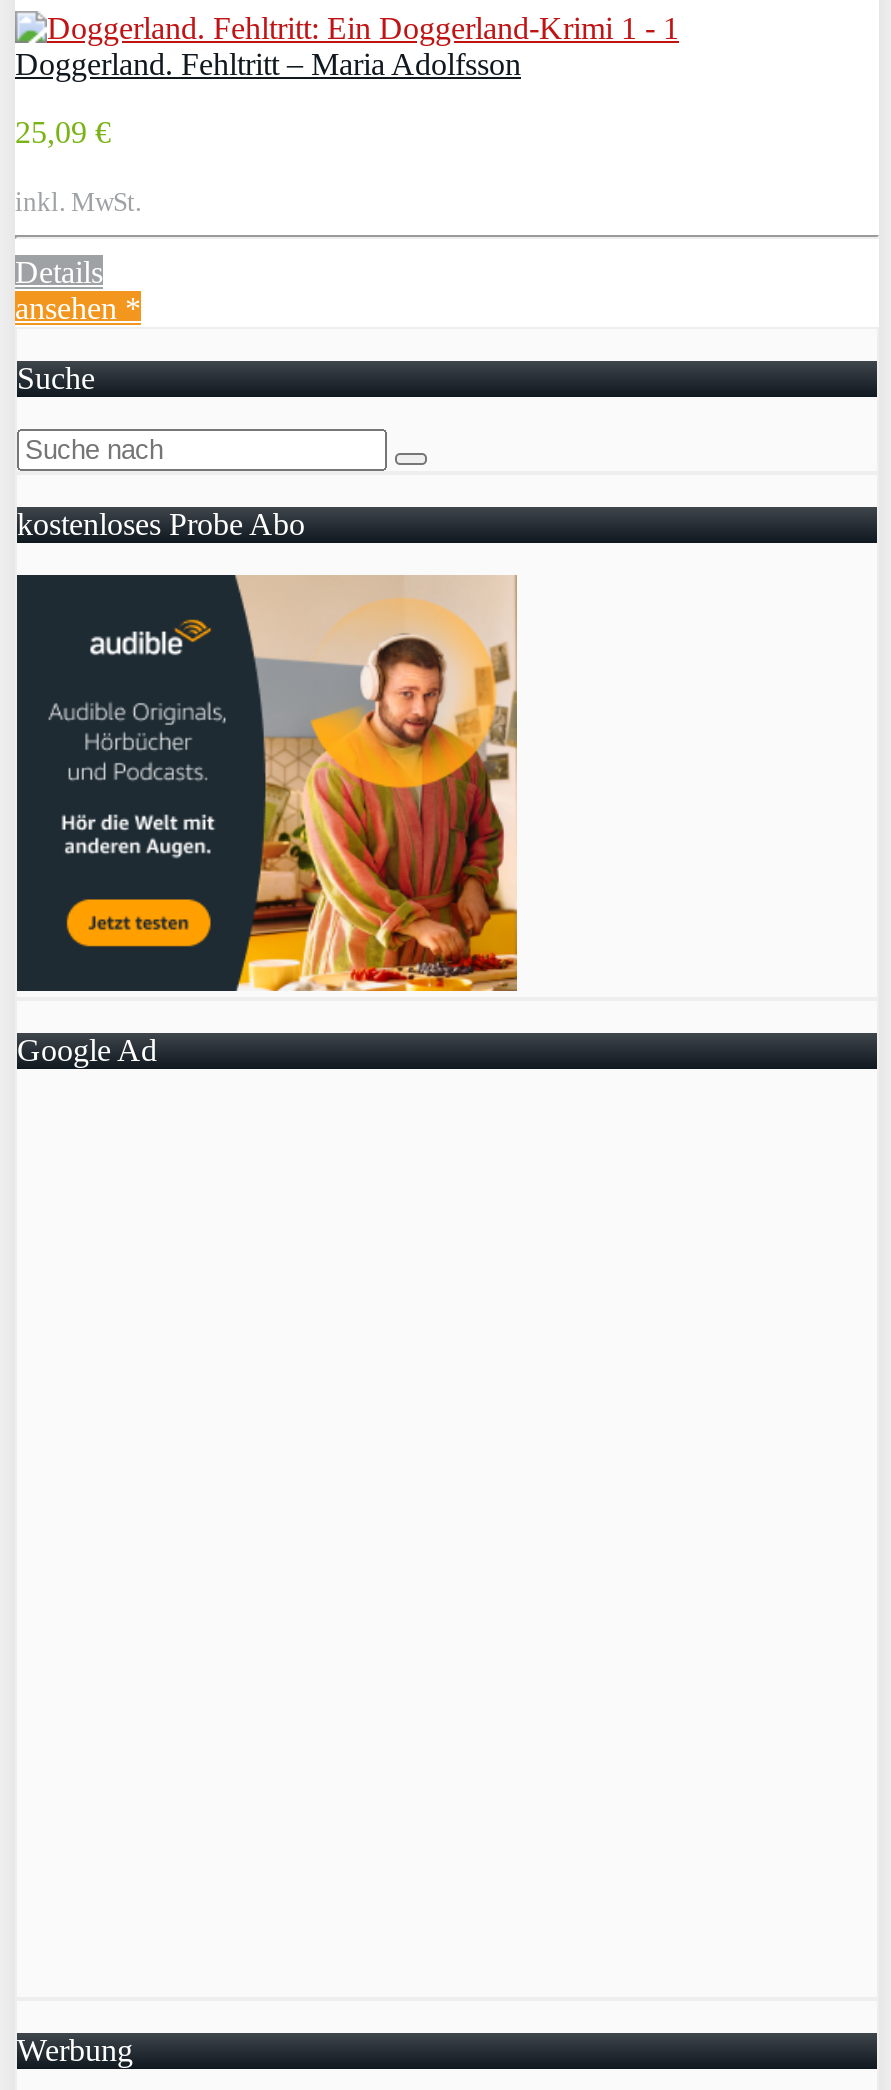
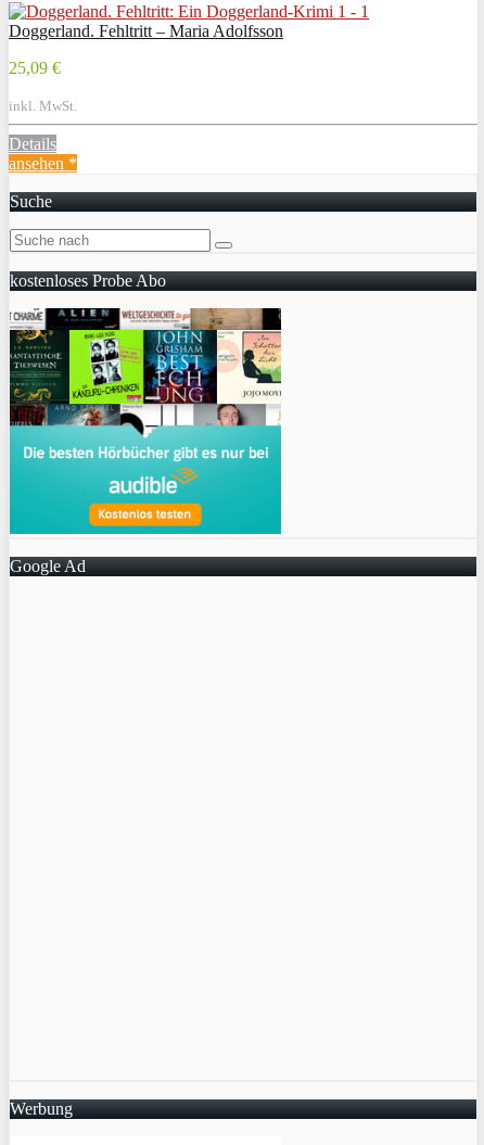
[15,573,519,993] [image] -> [9,307,282,535] [image]

